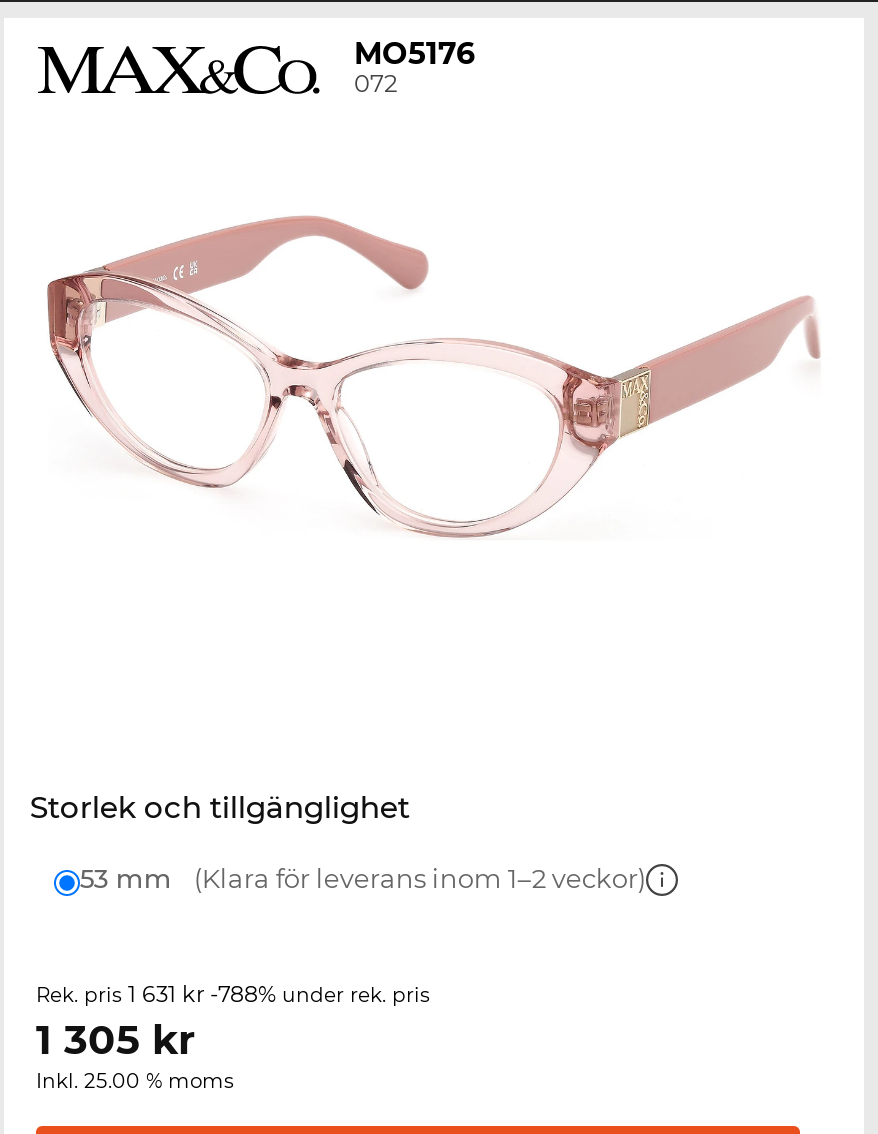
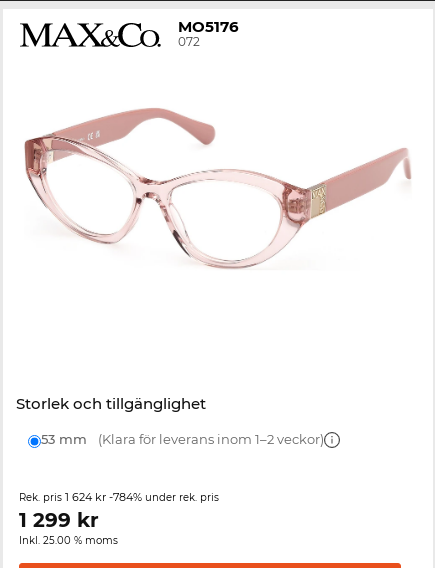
[36,980,430,1008] Rek. pris 1 631 kr -788% under rek. pris -> [19,490,219,504] Rek. pris 1 624 kr -784% under rek. pris
[36,1016,196,1064] 1 305 kr -> [19,508,99,532] 1 299 kr

